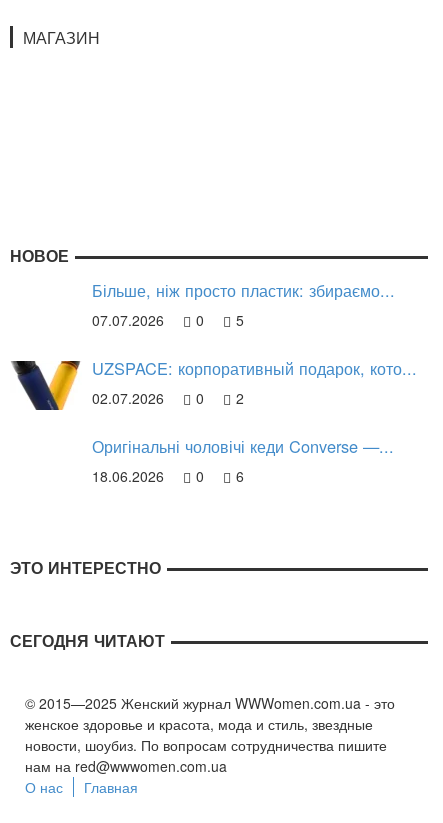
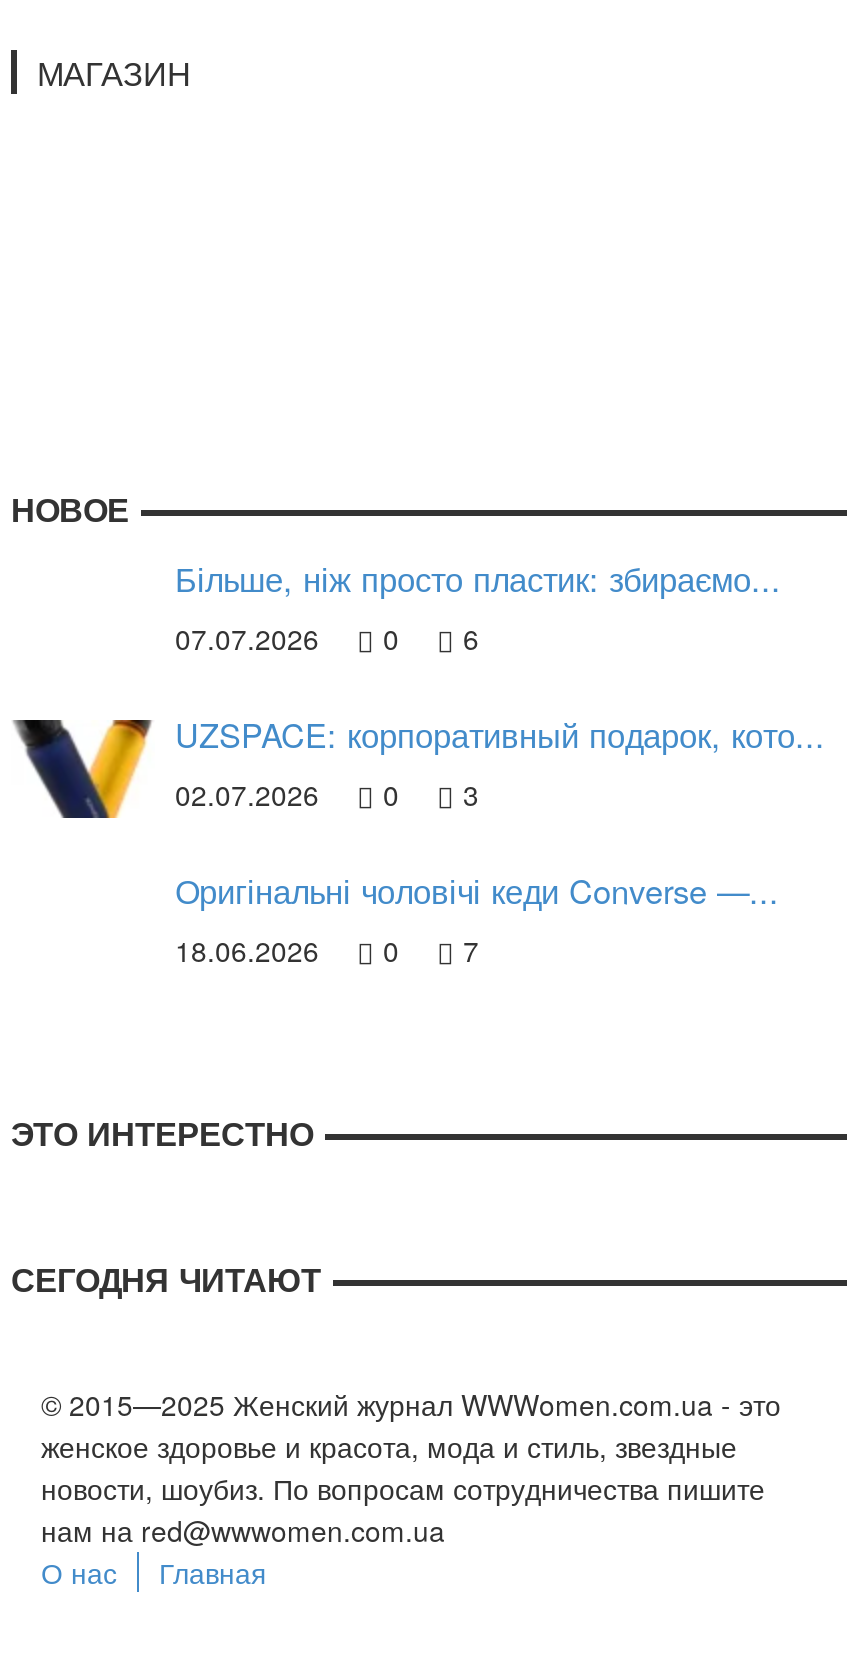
[92,310,244,330] 07.07.2026 0 5 -> [175,618,479,658] 07.07.2026 0 6
[92,388,244,408] 02.07.2026 0 2 -> [175,774,479,814] 02.07.2026 0 3
[92,466,244,486] 18.06.2026 0 6 -> [175,930,479,970] 18.06.2026 0 7

